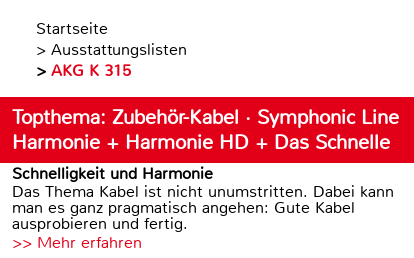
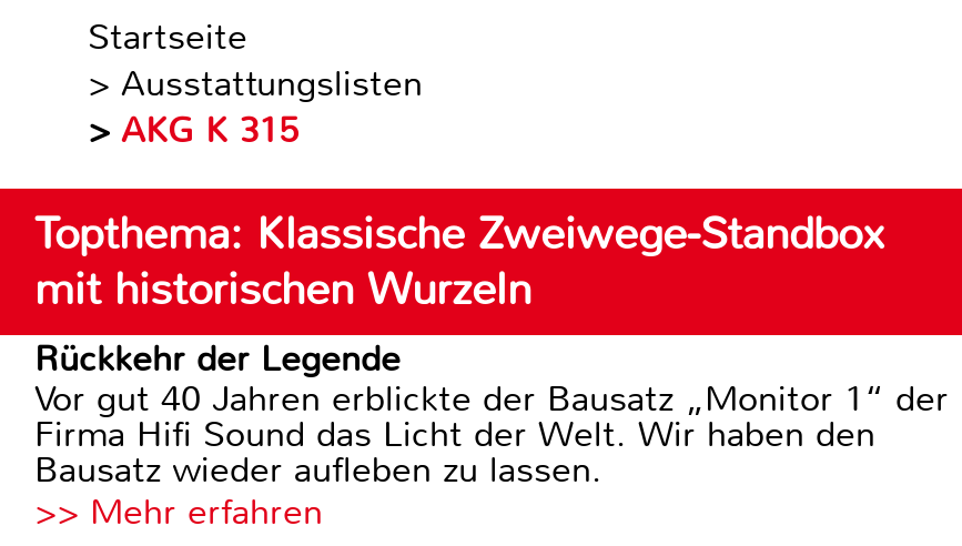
[12,105,399,234] Topthema: Zubehör-Kabel · Symphonic Line | Harmonie + Harmonie HD + Das Schnelle | Schnelligkeit und Harmonie | Das Thema Kabel ist nicht unumstritten. Dabei kann | man es ganz pragmatisch angehen: Gute Kabel | ausprobieren und fertig. -> [34,206,949,493] Topthema: Klassische Zweiwege-Standbox | mit historischen Wurzeln | Rückkehr der Legende | Vor gut 40 Jahren erblickte der Bausatz „Monitor 1“ der | Firma Hifi Sound das Licht der Welt. Wir haben den | Bausatz wieder aufleben zu lassen.

